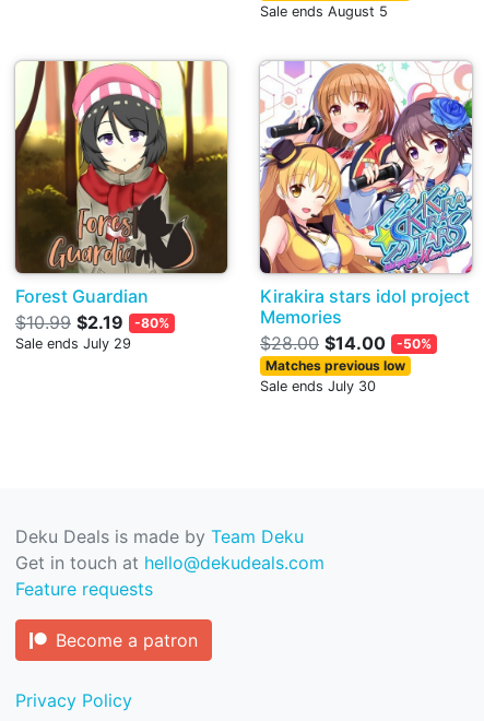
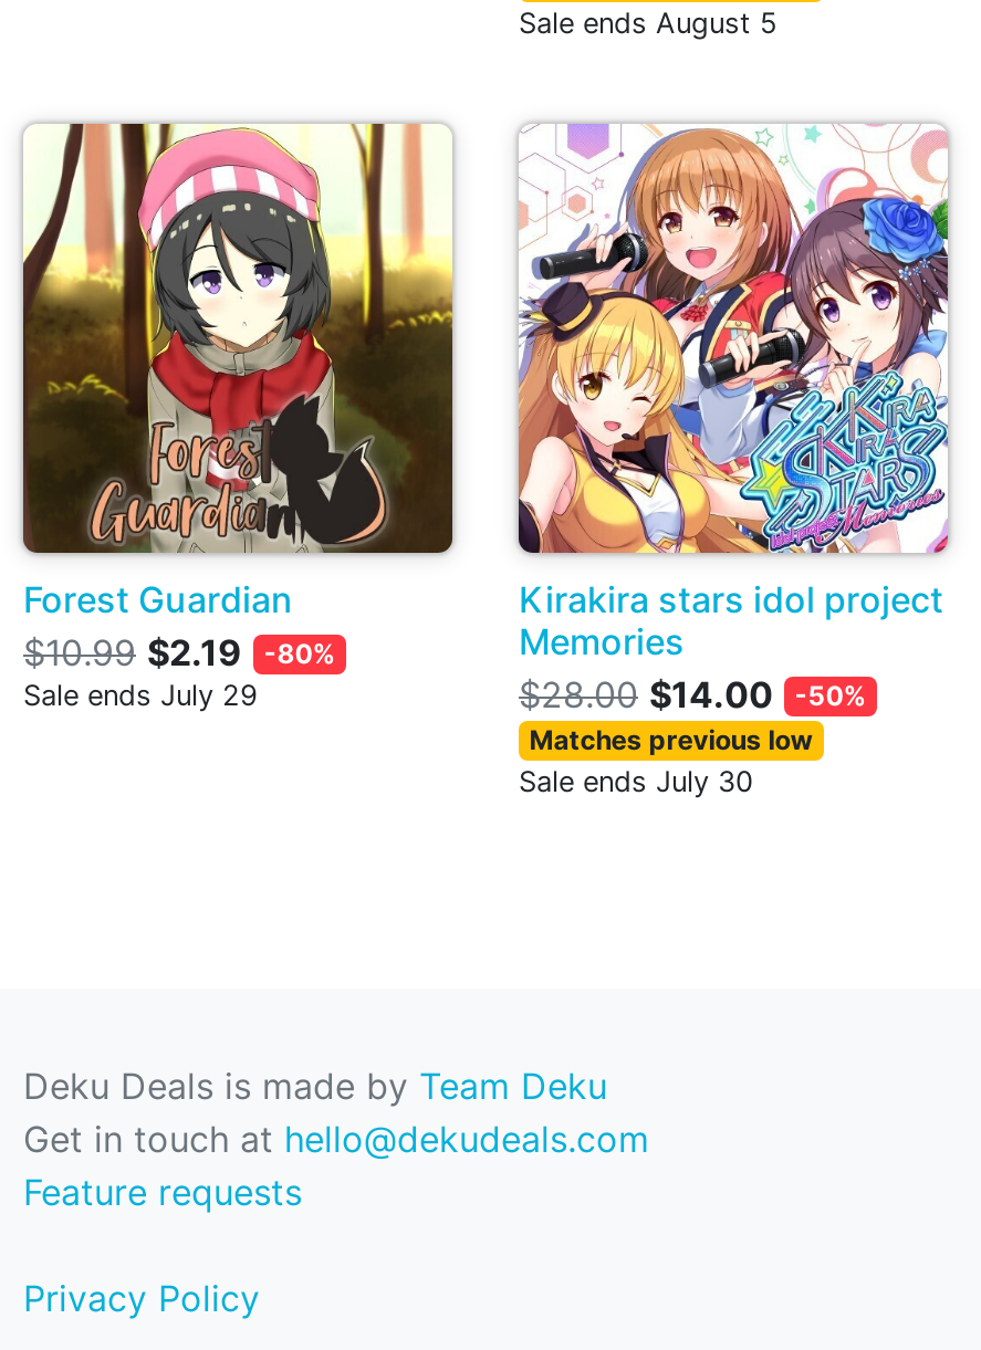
[56,629,198,651] Become a patron -> none

